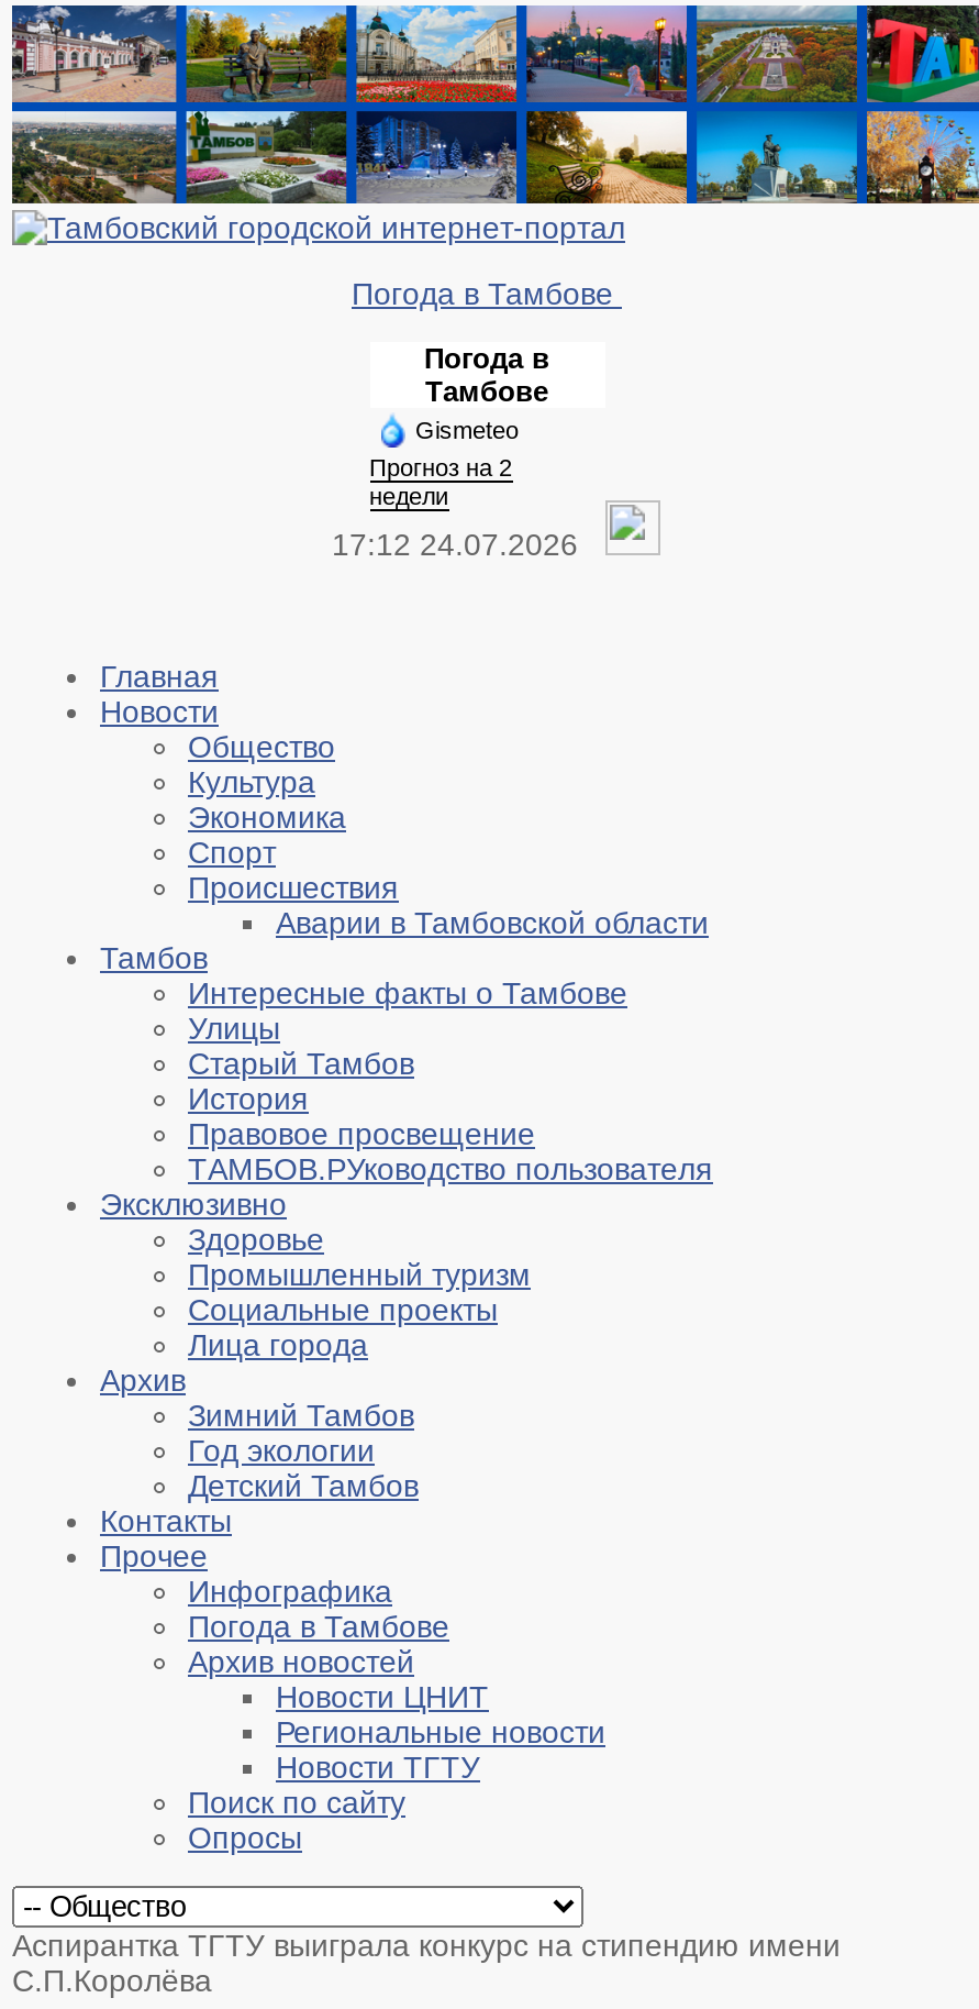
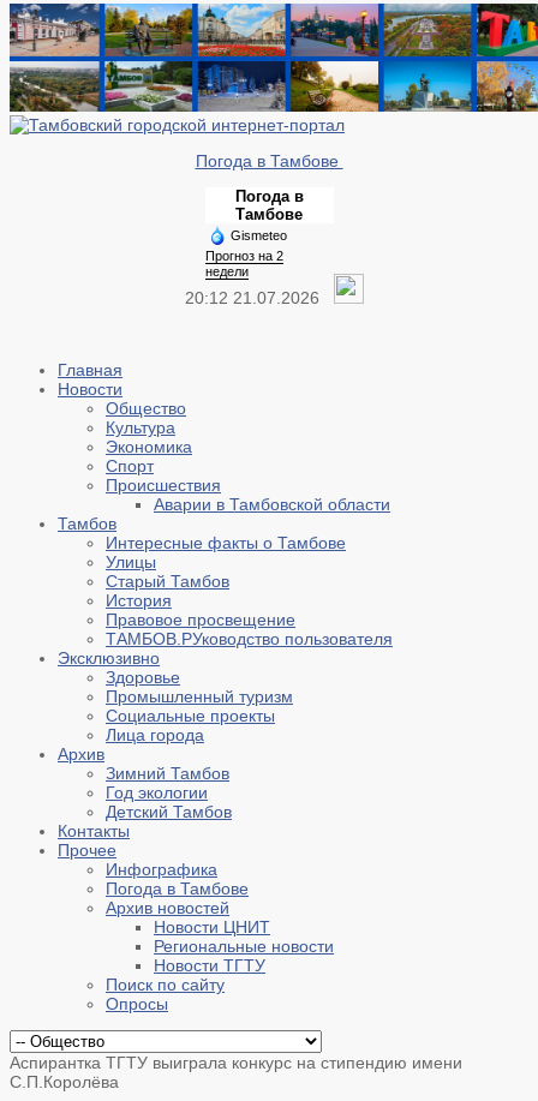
[314,527,604,562] 17:12 24.07.2026 -> [175,288,333,307] 20:12 21.07.2026

